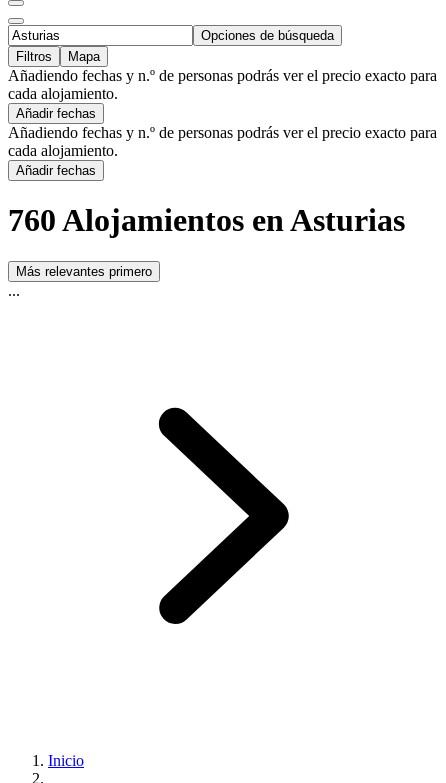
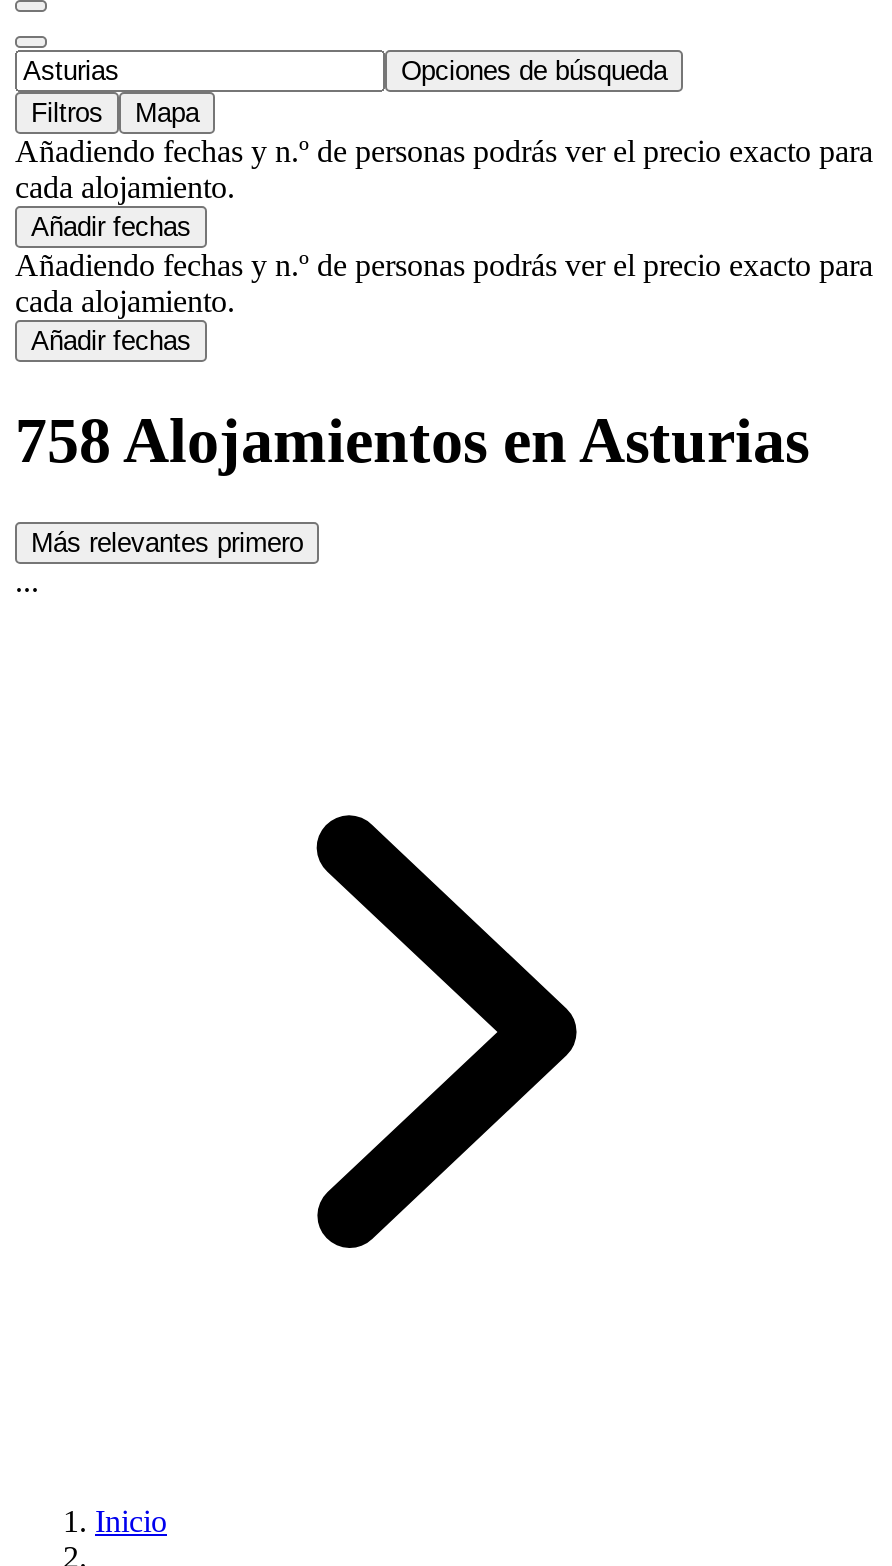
[8,202,405,238] 760 Alojamientos en Asturias -> [15,405,809,477] 758 Alojamientos en Asturias

